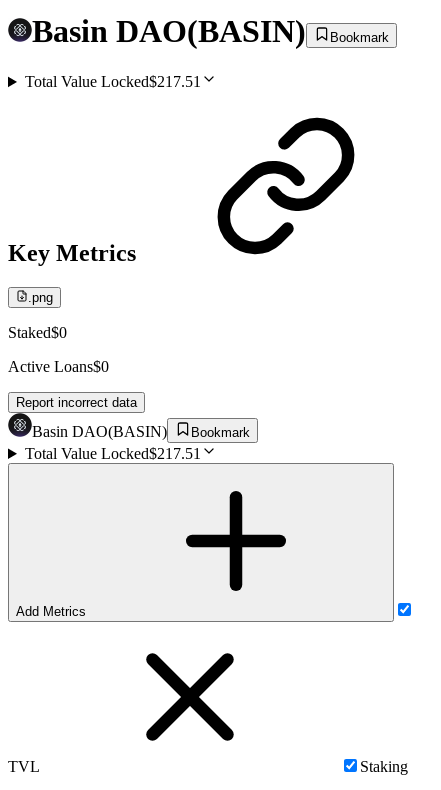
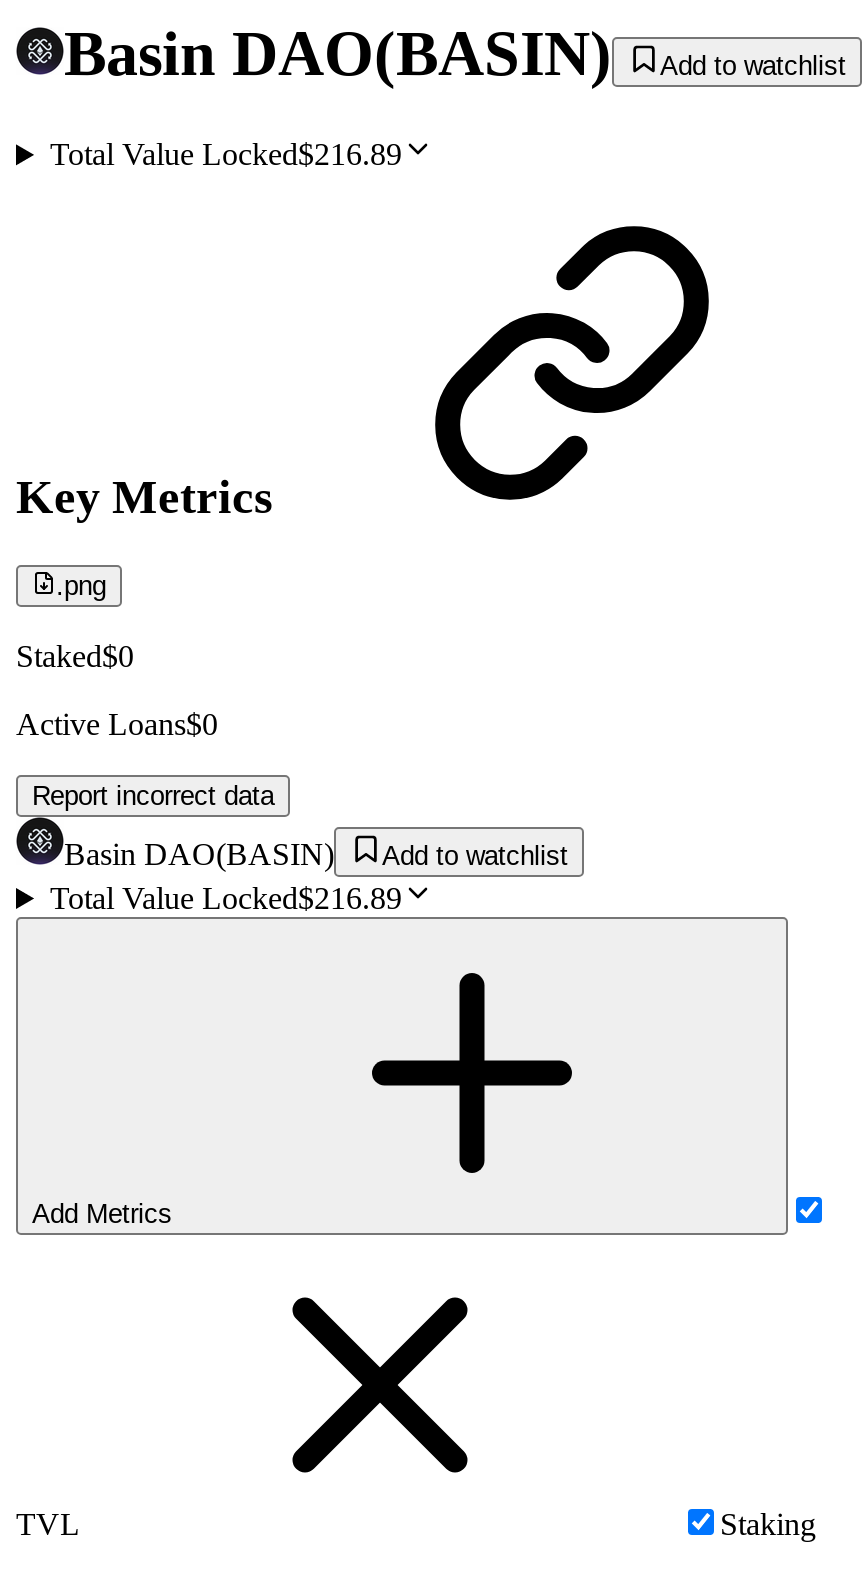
[330,30,389,45] Bookmark -> [660,51,846,81] Add to watchlist
[25,73,201,90] Total Value Locked$217.51 -> [50,137,402,171] Total Value Locked$216.89
[25,425,250,462] Bookmark | Total Value Locked$217.51 -> [50,841,568,915] Add to watchlist | Total Value Locked$216.89

